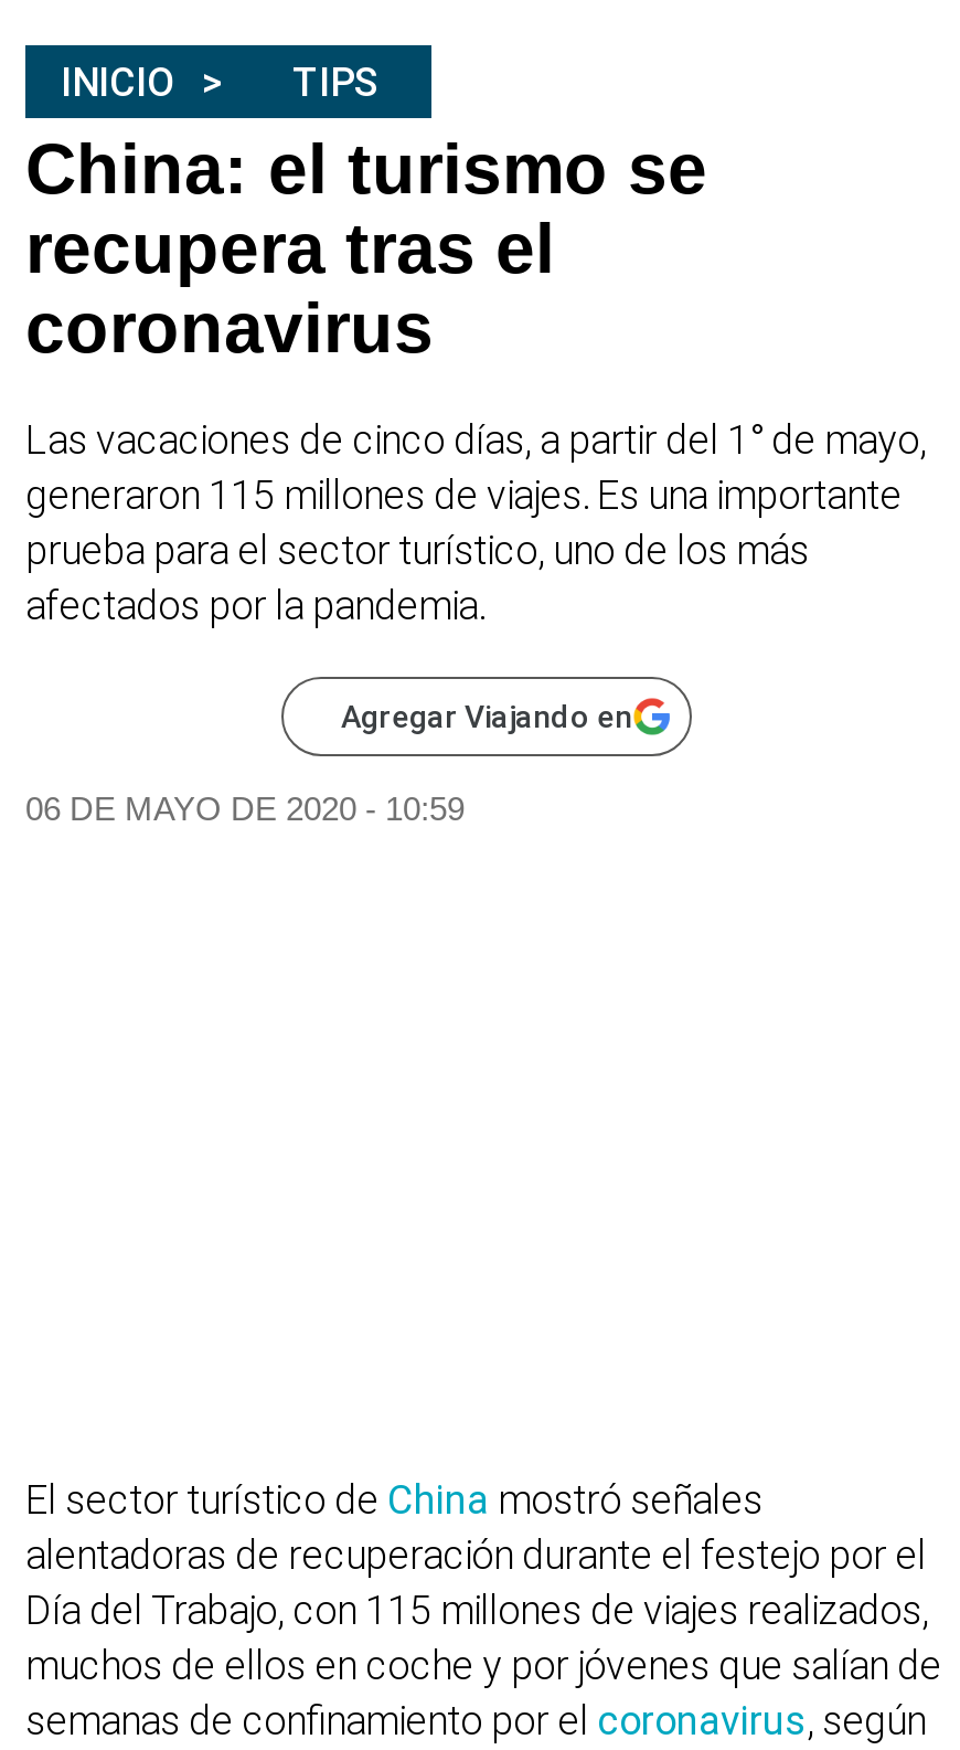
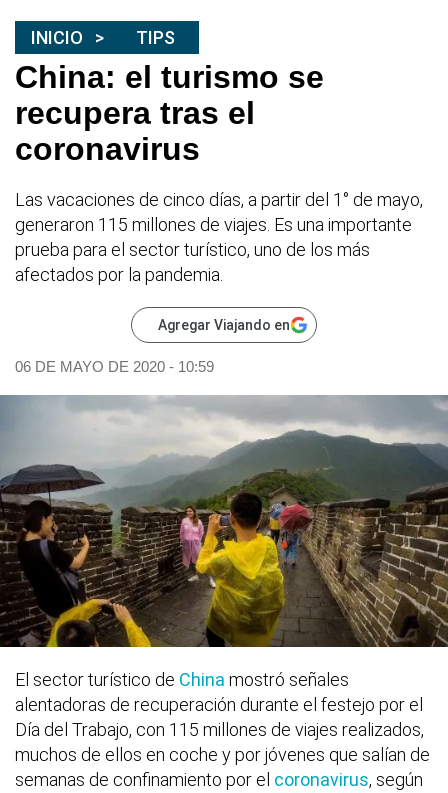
none -> [3,394,445,648] [image]

